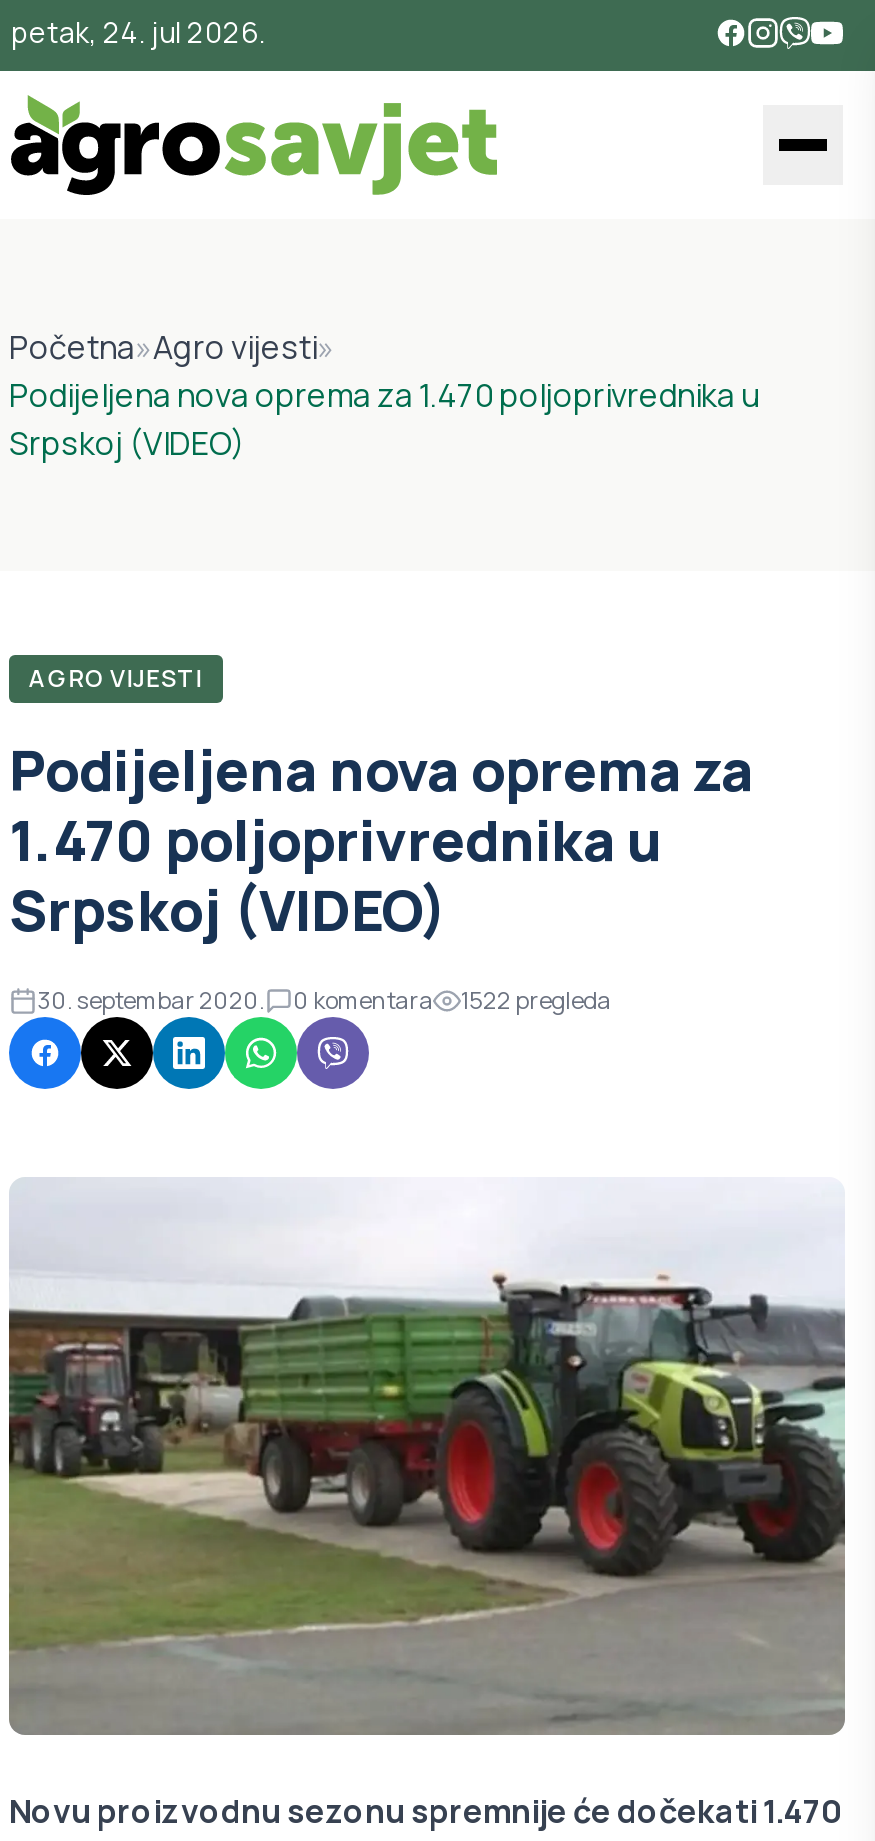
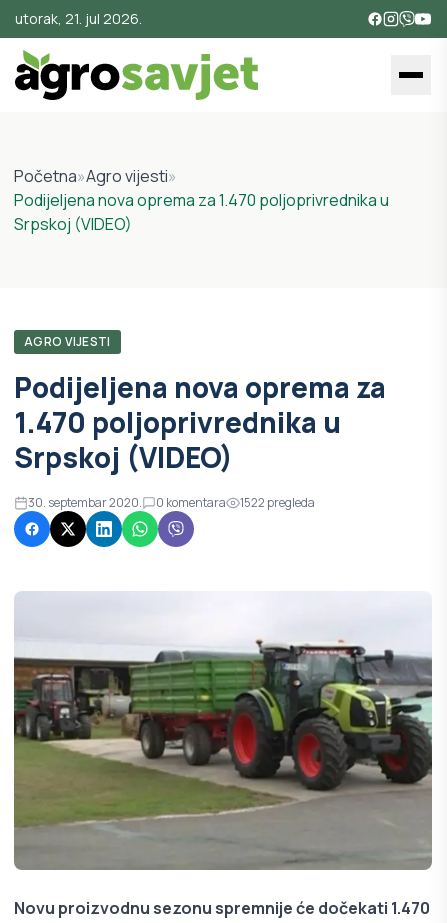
[11,13,265,51] petak, 24. jul 2026. -> [15,9,142,28] utorak, 21. jul 2026.

